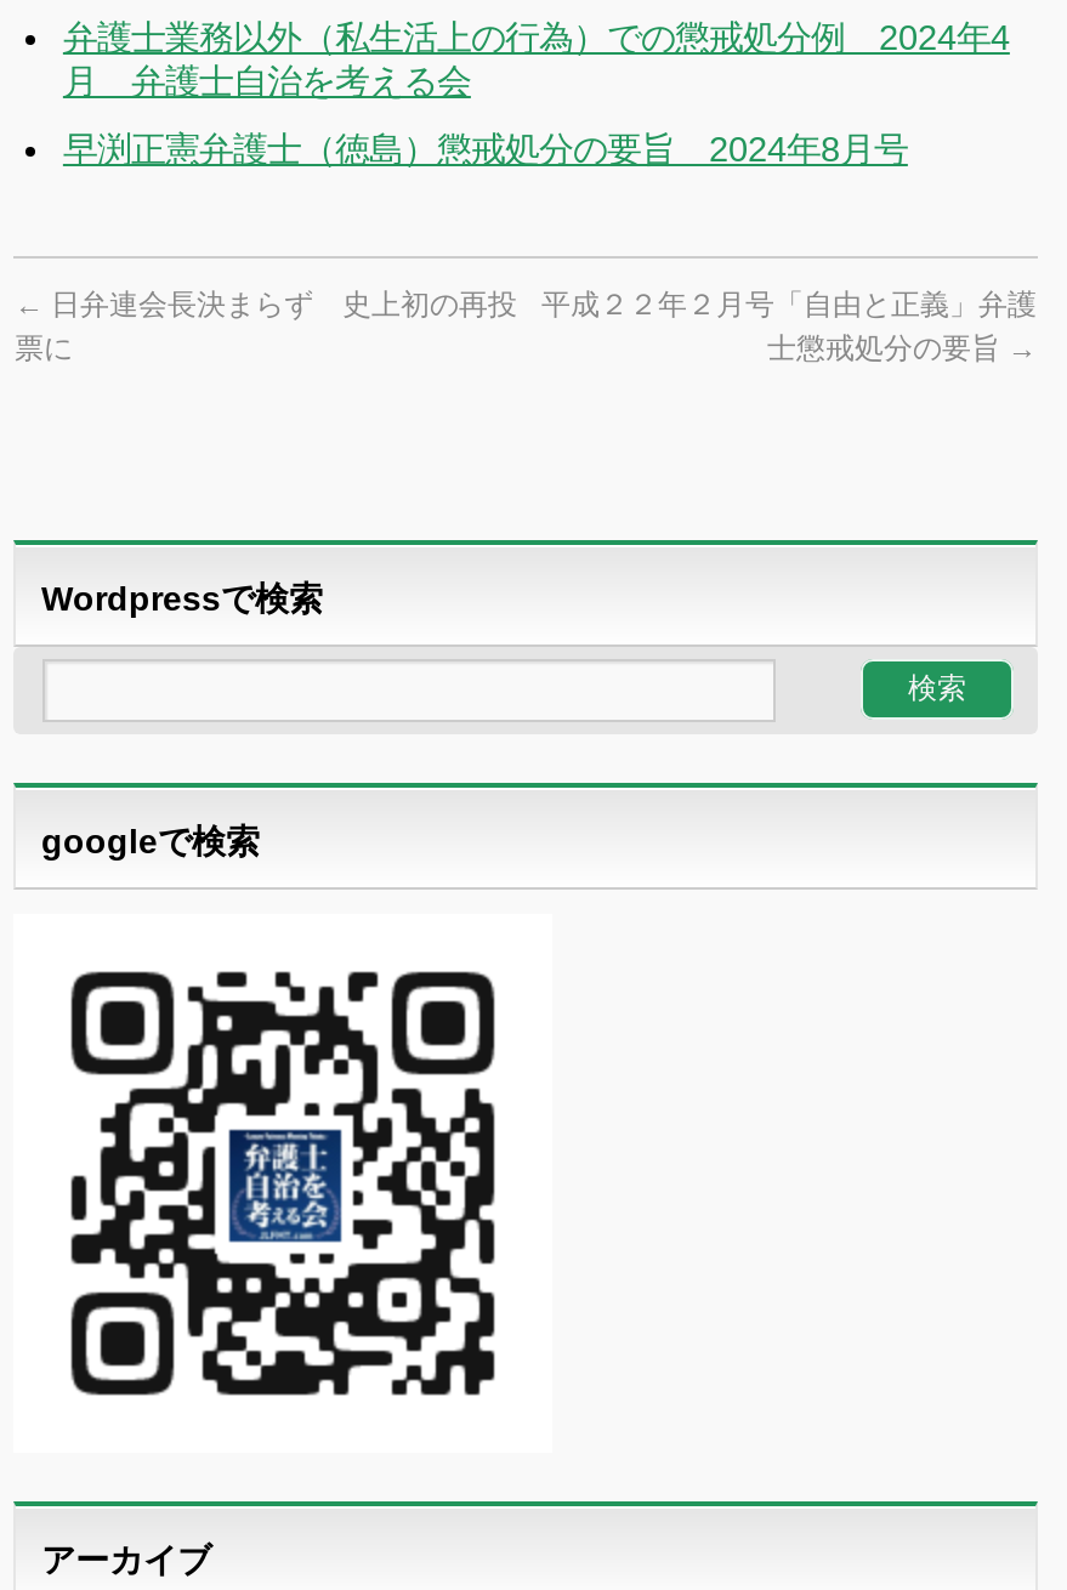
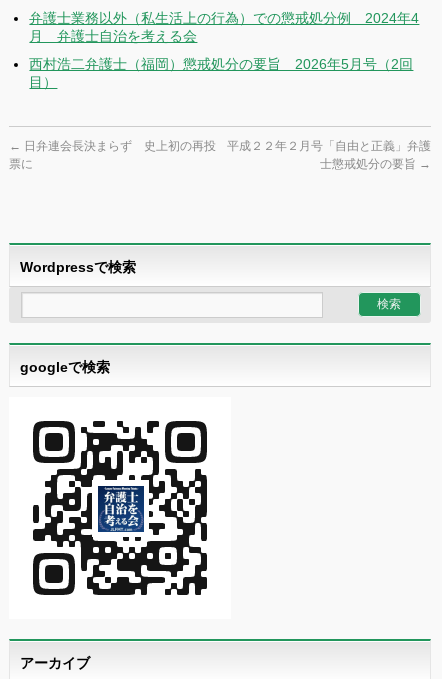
[63,129,908,167] 早渕正憲弁護士（徳島）懲戒処分の要旨 2024年8月号 -> [29,55,413,89] 西村浩二弁護士（福岡）懲戒処分の要旨 2026年5月号（2回 | 目）

